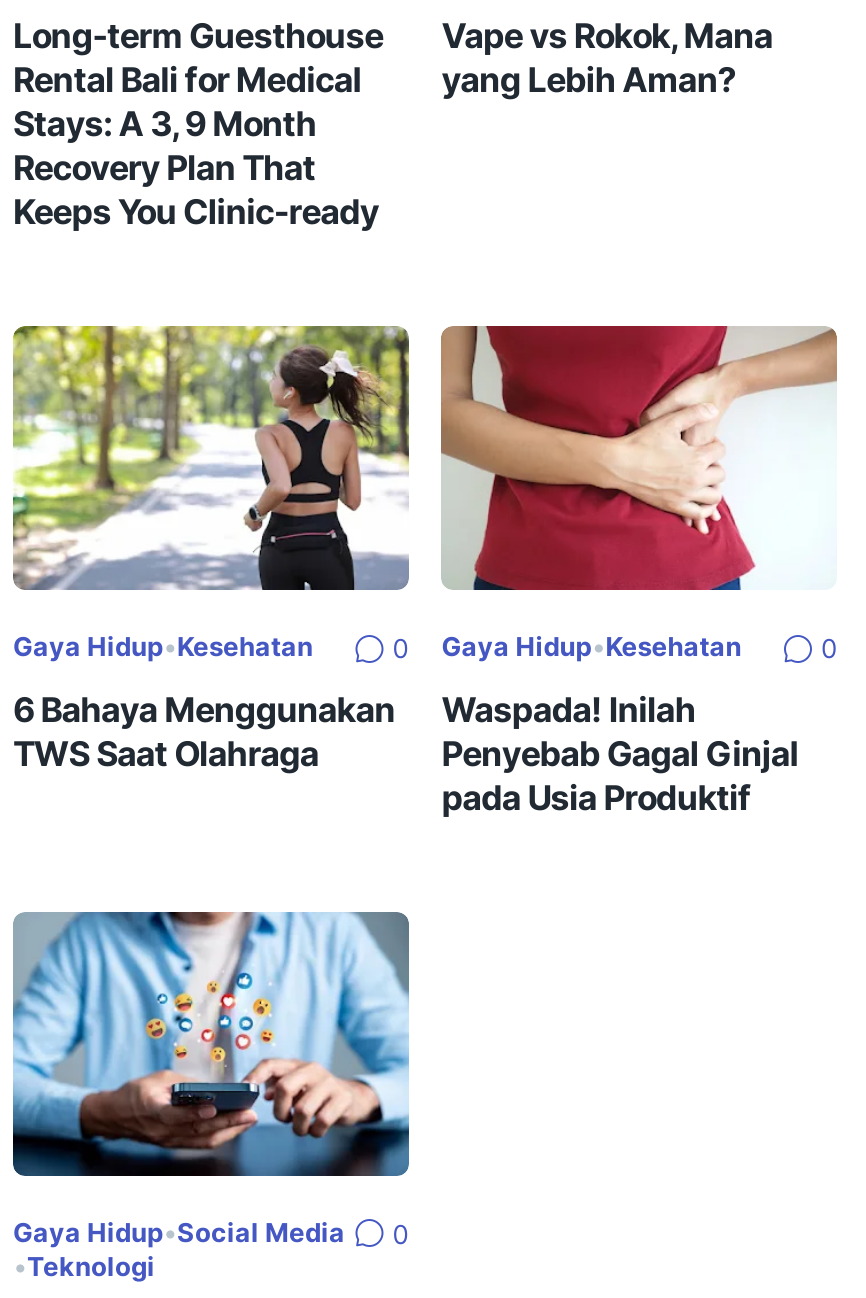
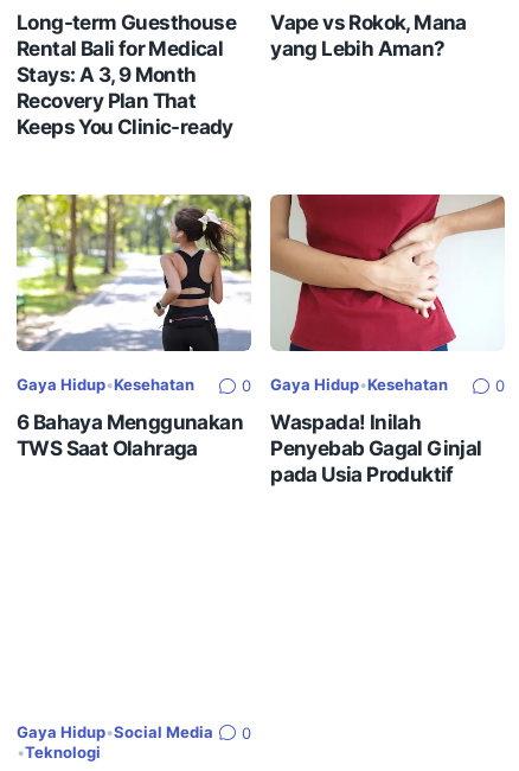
[11,910,411,1178] [image] -> none

